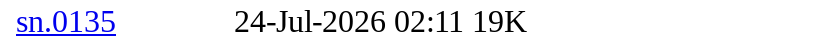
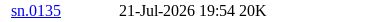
[234,5,528,39] 24-Jul-2026 02:11 19K -> [119,2,267,19] 21-Jul-2026 19:54 20K

